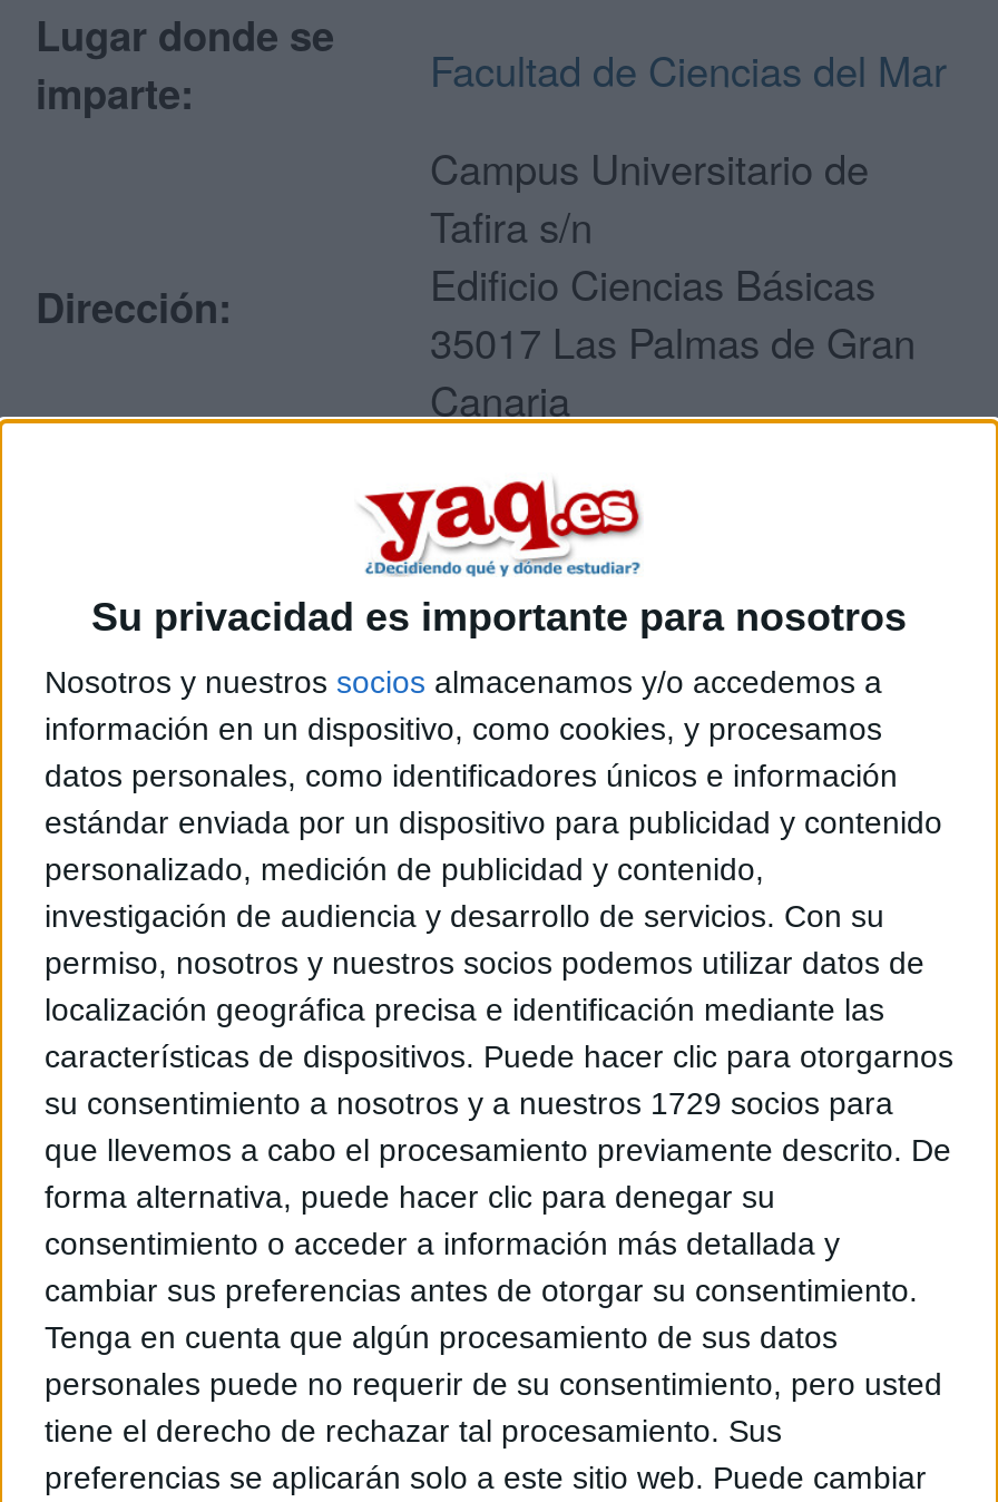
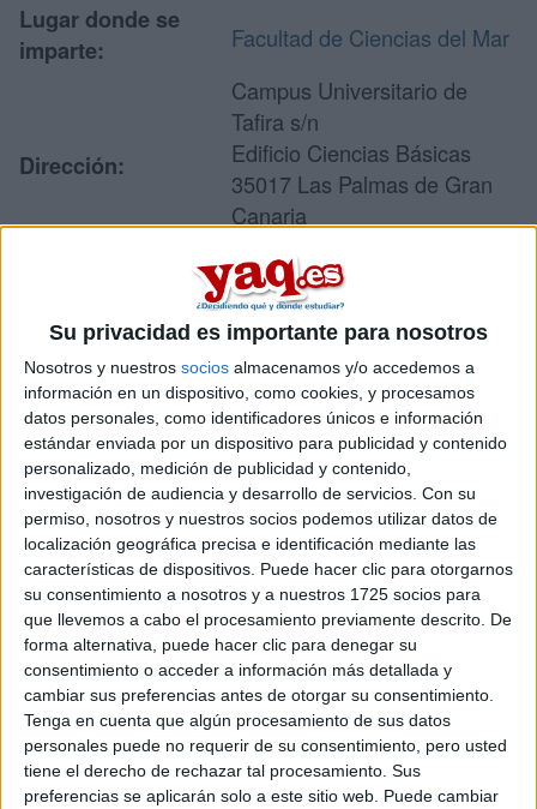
[45,1085,893,1121] su consentimiento a nosotros y a nuestros 1729 socios para -> [24,585,481,604] su consentimiento a nosotros y a nuestros 1725 socios para

